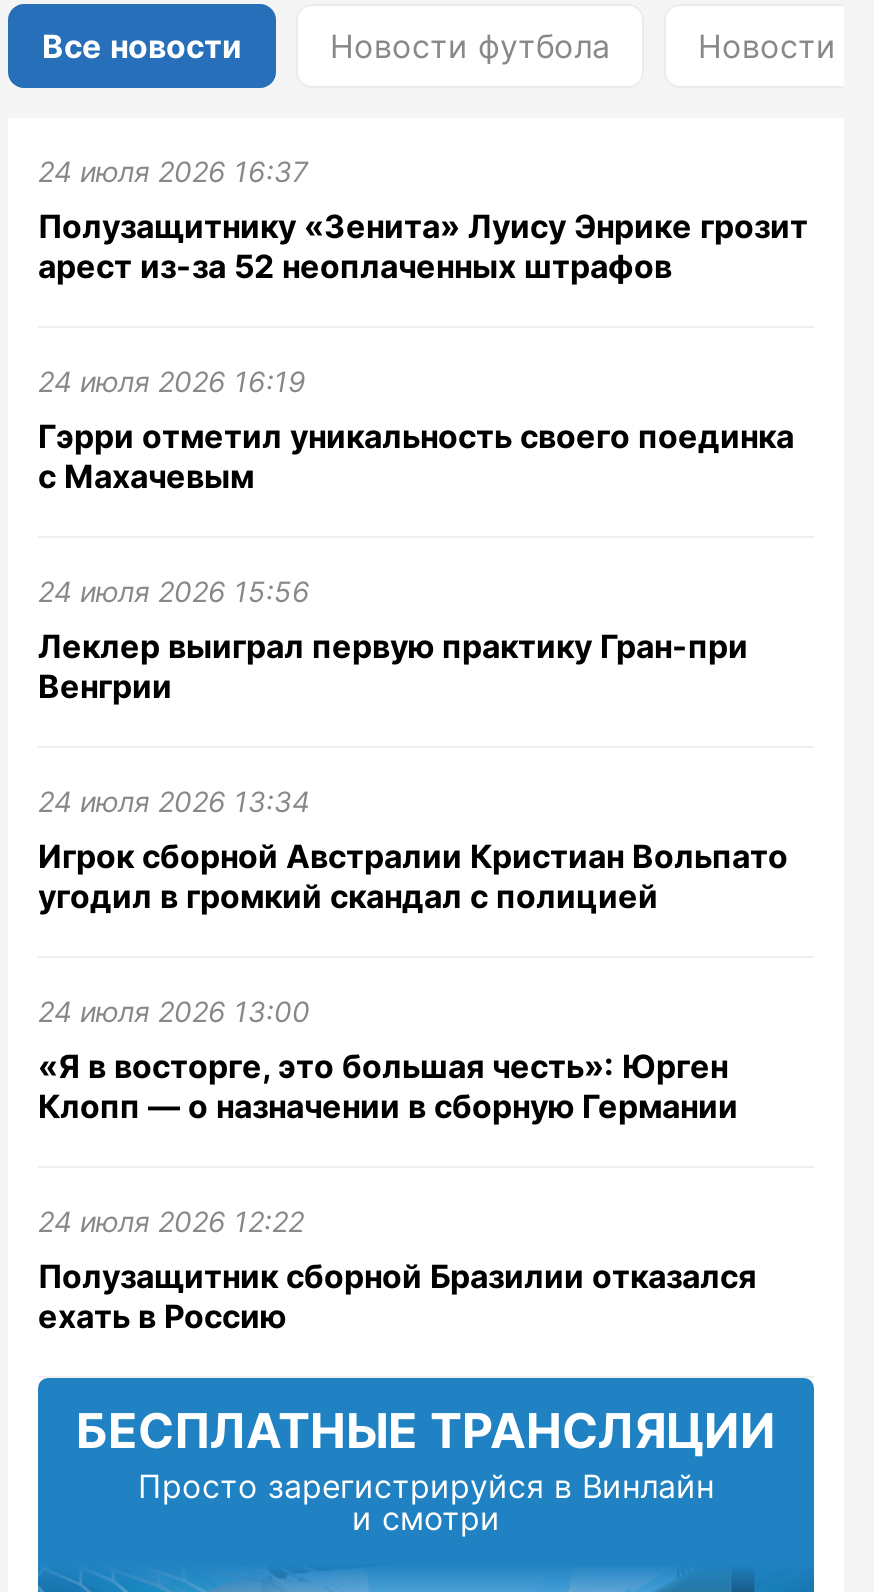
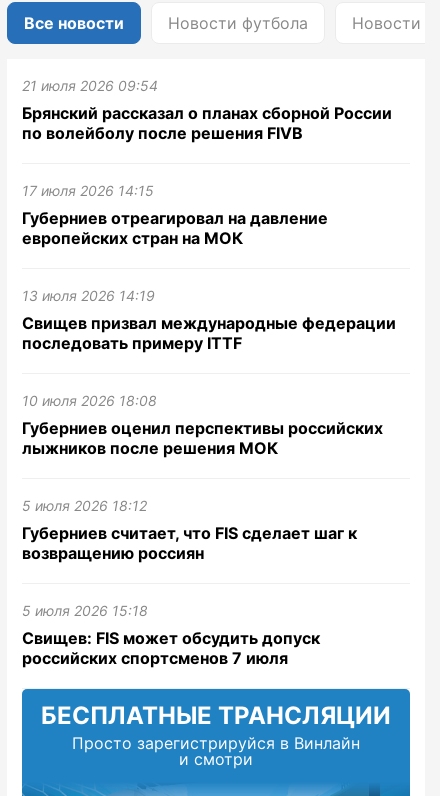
[38,154,808,286] 24 июля 2026 16:37 | Полузащитнику «Зенита» Луису Энрике грозит | арест из-за 52 неоплаченных штрафов -> [22,77,392,143] 21 июля 2026 09:54 | Брянский рассказал о планах сборной России | по волейболу после решения FIVB
[38,364,794,496] 24 июля 2026 16:19 | Гэрри отметил уникальность своего поединка | с Махачевым -> [22,182,328,248] 17 июля 2026 14:15 | Губерниев отреагировал на давление | европейских стран на МОК
[38,574,748,706] 24 июля 2026 15:56 | Леклер выиграл первую практику Гран-при | Венгрии -> [22,287,396,353] 13 июля 2026 14:19 | Свищев призвал международные федерации | последовать примеру ITTF
[38,784,788,916] 24 июля 2026 13:34 | Игрок сборной Австралии Кристиан Вольпато | угодил в громкий скандал с полицией -> [22,392,383,458] 10 июля 2026 18:08 | Губерниев оценил перспективы российских | лыжников после решения МОК
[38,994,738,1126] 24 июля 2026 13:00 | «Я в восторге, это большая честь»: Юрген | Клопп — о назначении в сборную Германии -> [22,497,357,563] 5 июля 2026 18:12 | Губерниев считает, что FIS сделает шаг к | возвращению россиян
[38,1204,756,1336] 24 июля 2026 12:22 | Полузащитник сборной Бразилии отказался | ехать в Россию -> [22,602,320,668] 5 июля 2026 15:18 | Свищев: FIS может обсудить допуск | российских спортсменов 7 июля

